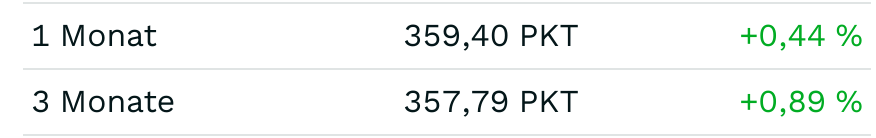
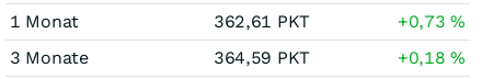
[403,16,579,54] 359,40 PKT -> [214,11,310,32] 362,61 PKT
[739,16,863,54] +0,44% -> [398,11,466,32] +0,73%
[403,82,579,120] 357,79 PKT -> [214,47,310,68] 364,59 PKT
[739,82,863,120] +0,89% -> [398,47,466,68] +0,18%

